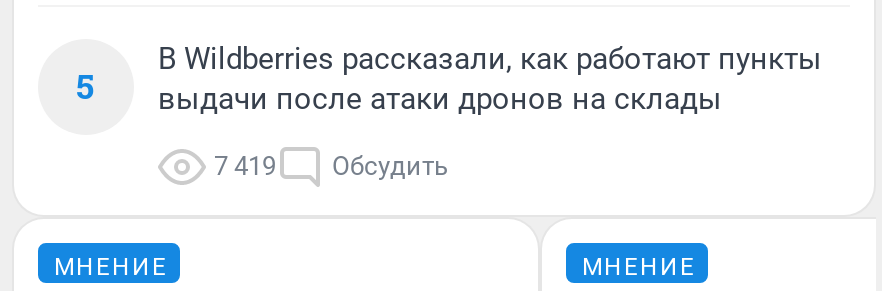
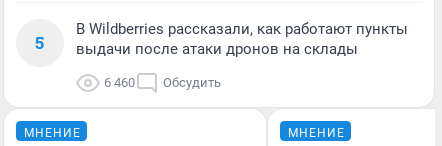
[214,150,448,180] 7 419 Обсудить -> [104,75,221,90] 6 460 Обсудить

